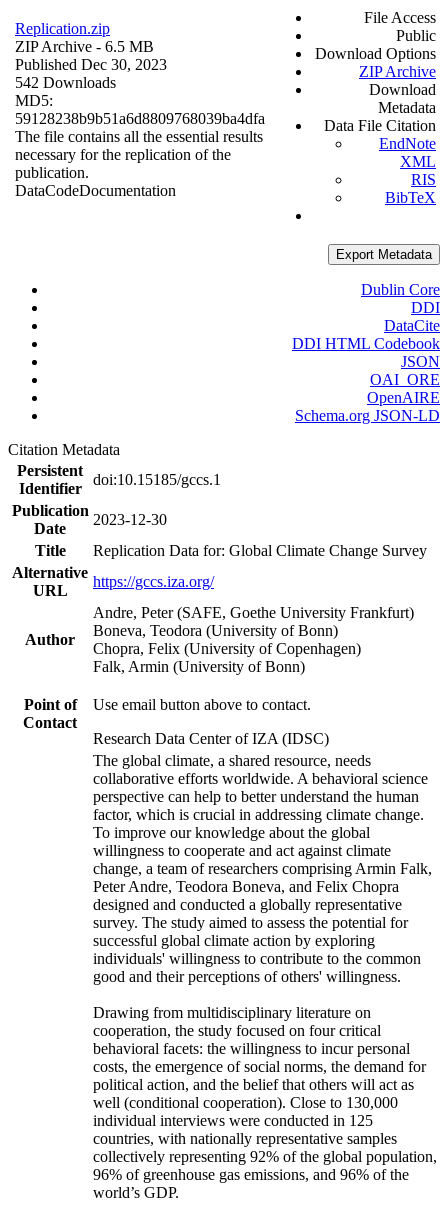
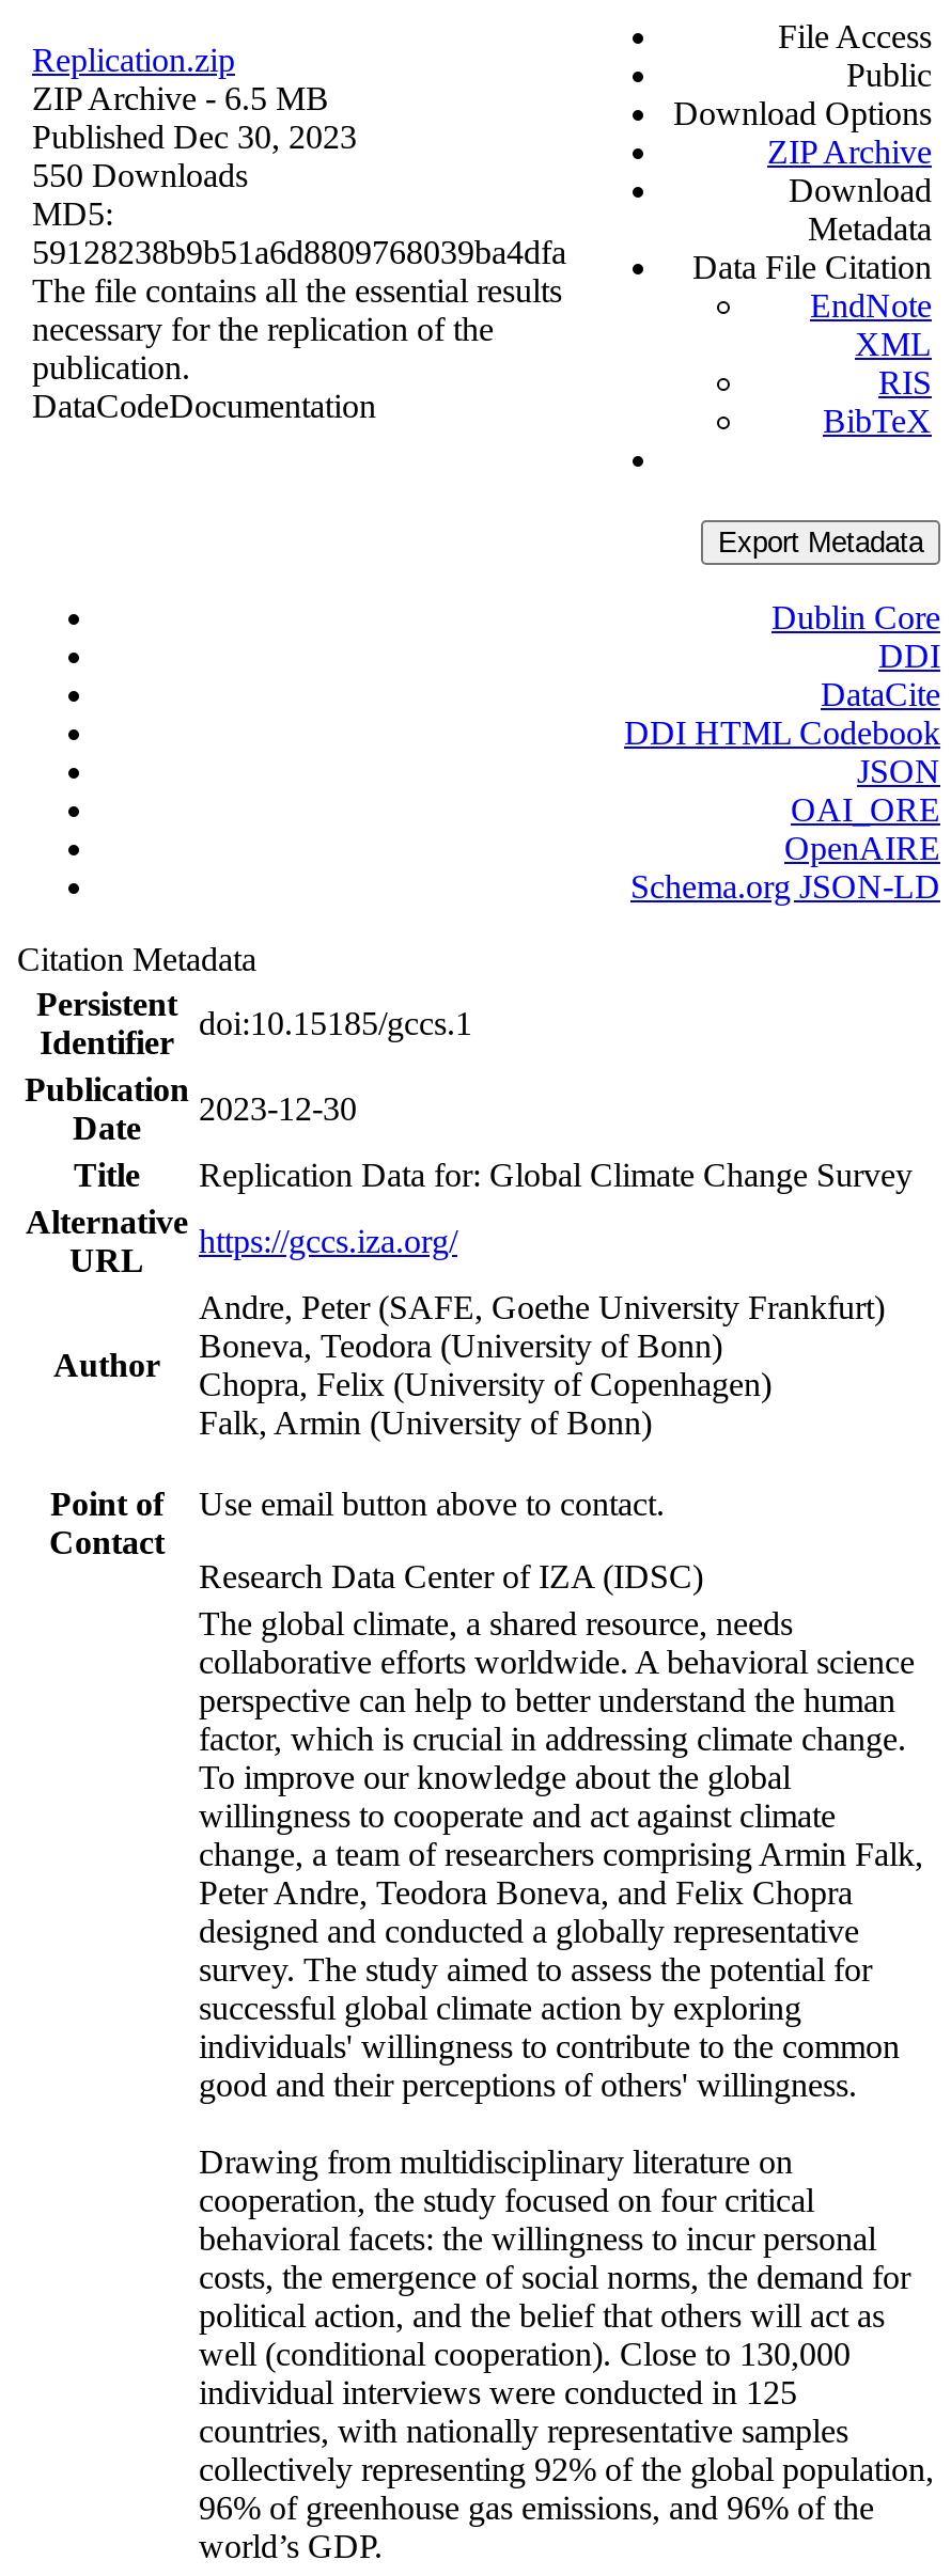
[15,74,116,91] 542 Downloads -> [32,158,248,194] 550 Downloads

